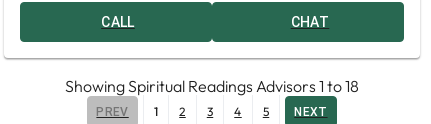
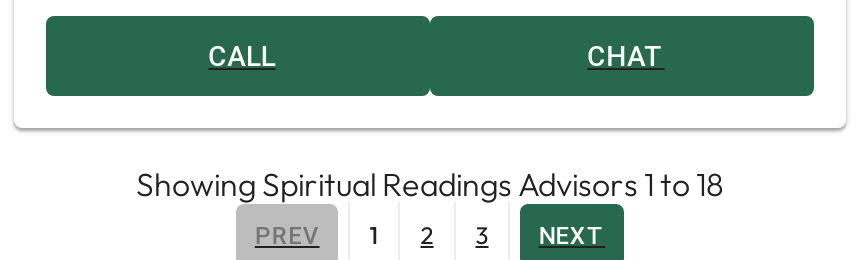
[234,104,269,119] 4 | 5 -> none

